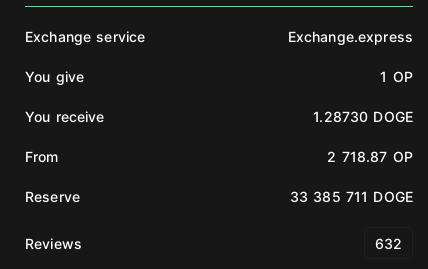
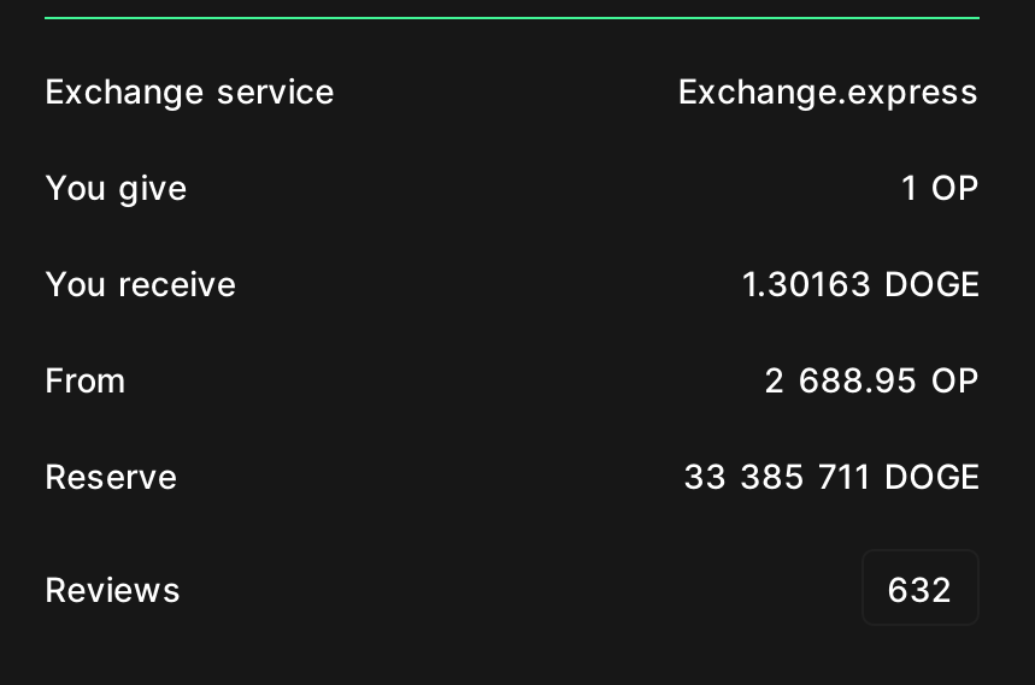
[313,108,413,125] 1.28730 DOGE -> [742,262,980,303] 1.30163 DOGE
[327,148,413,165] 2 718.87 OP -> [764,359,980,400] 2 688.95 OP

